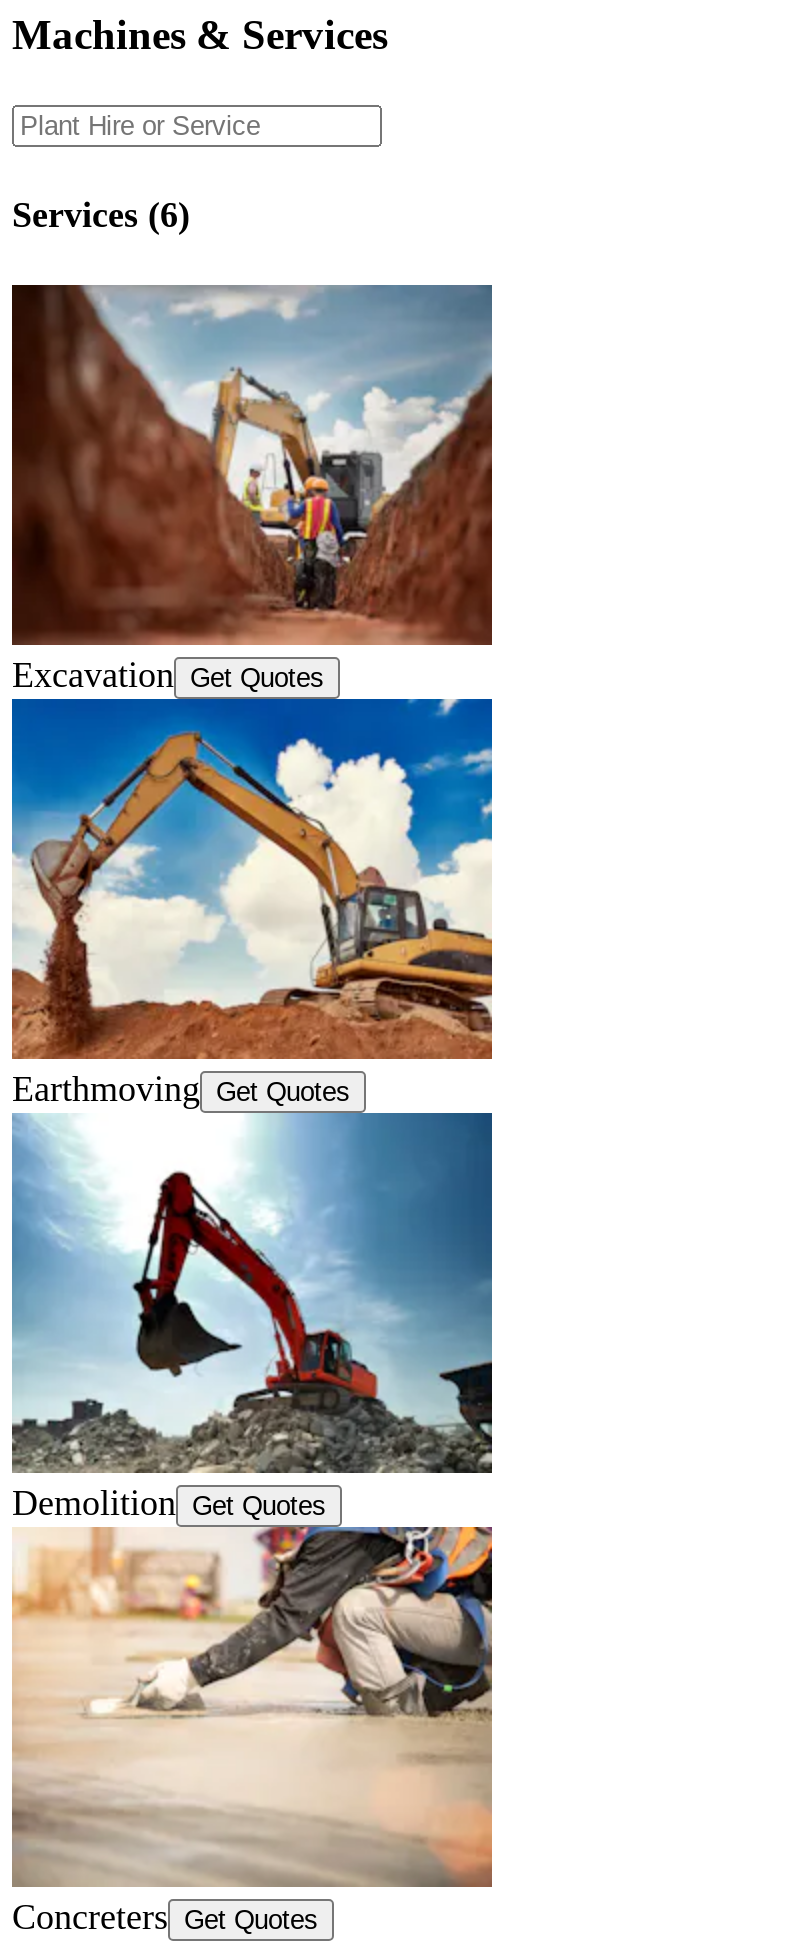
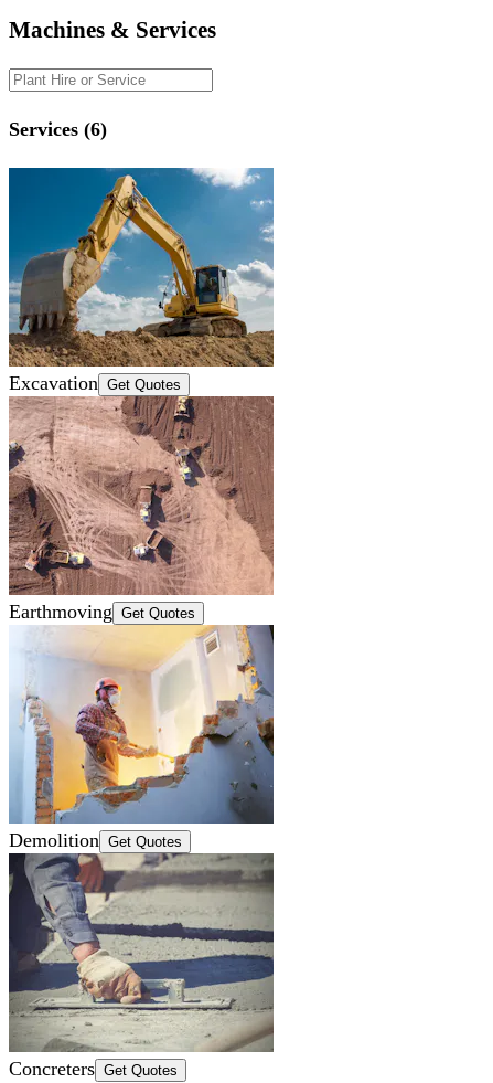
[10,283,494,645] [image] -> [8,167,275,368] [image]
[10,697,494,1059] [image] -> [8,395,275,595] [image]
[10,1111,494,1475] [image] -> [8,624,275,825] [image]
[10,1525,494,1887] [image] -> [8,852,275,1052] [image]

